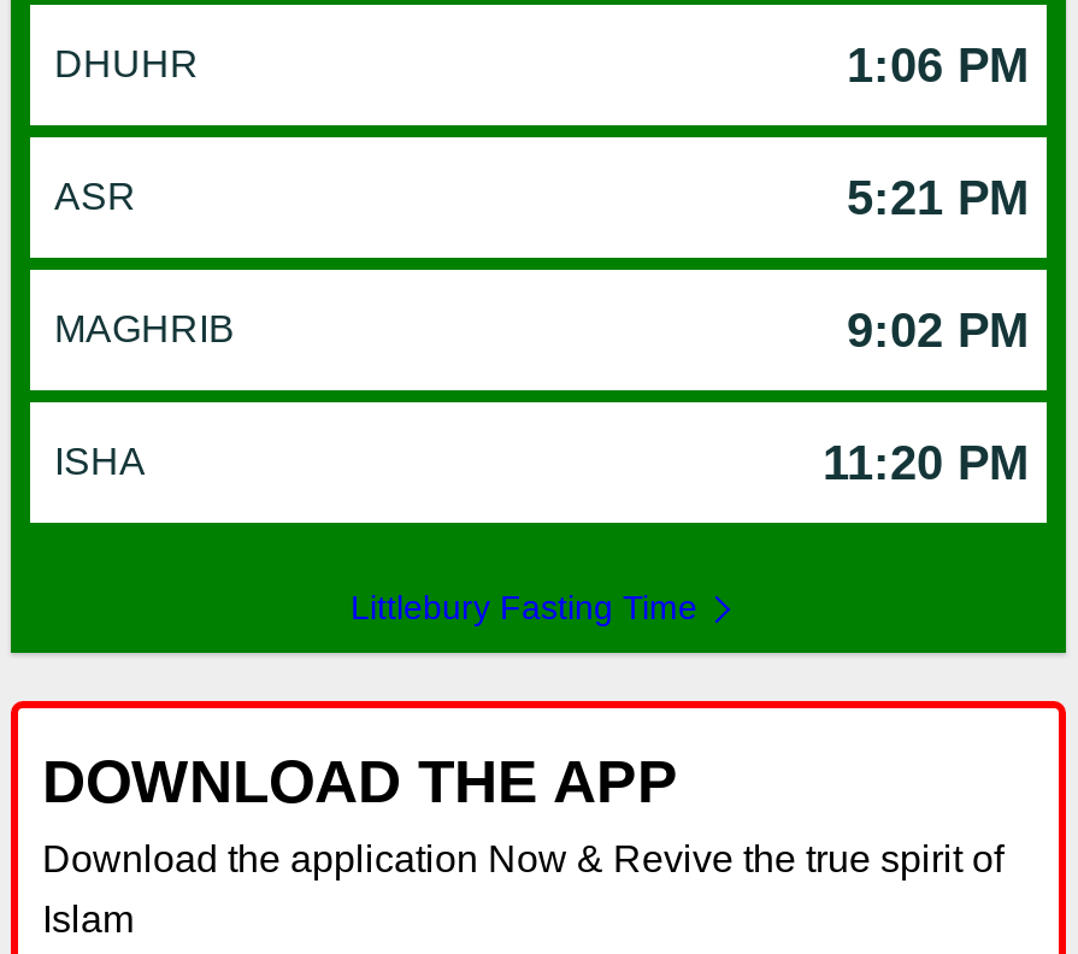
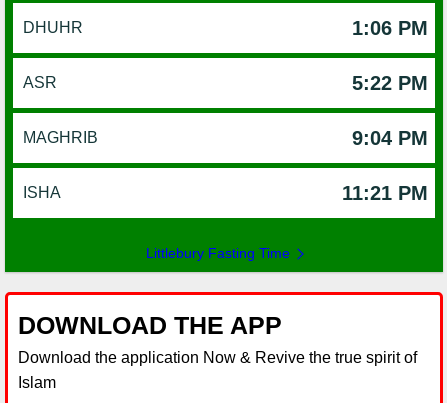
[847,171,1030,224] 5:21 PM -> [352,72,428,94] 5:22 PM
[847,304,1030,357] 9:02 PM -> [352,127,428,149] 9:04 PM
[823,436,1030,489] 11:20 PM -> [342,182,428,204] 11:21 PM

